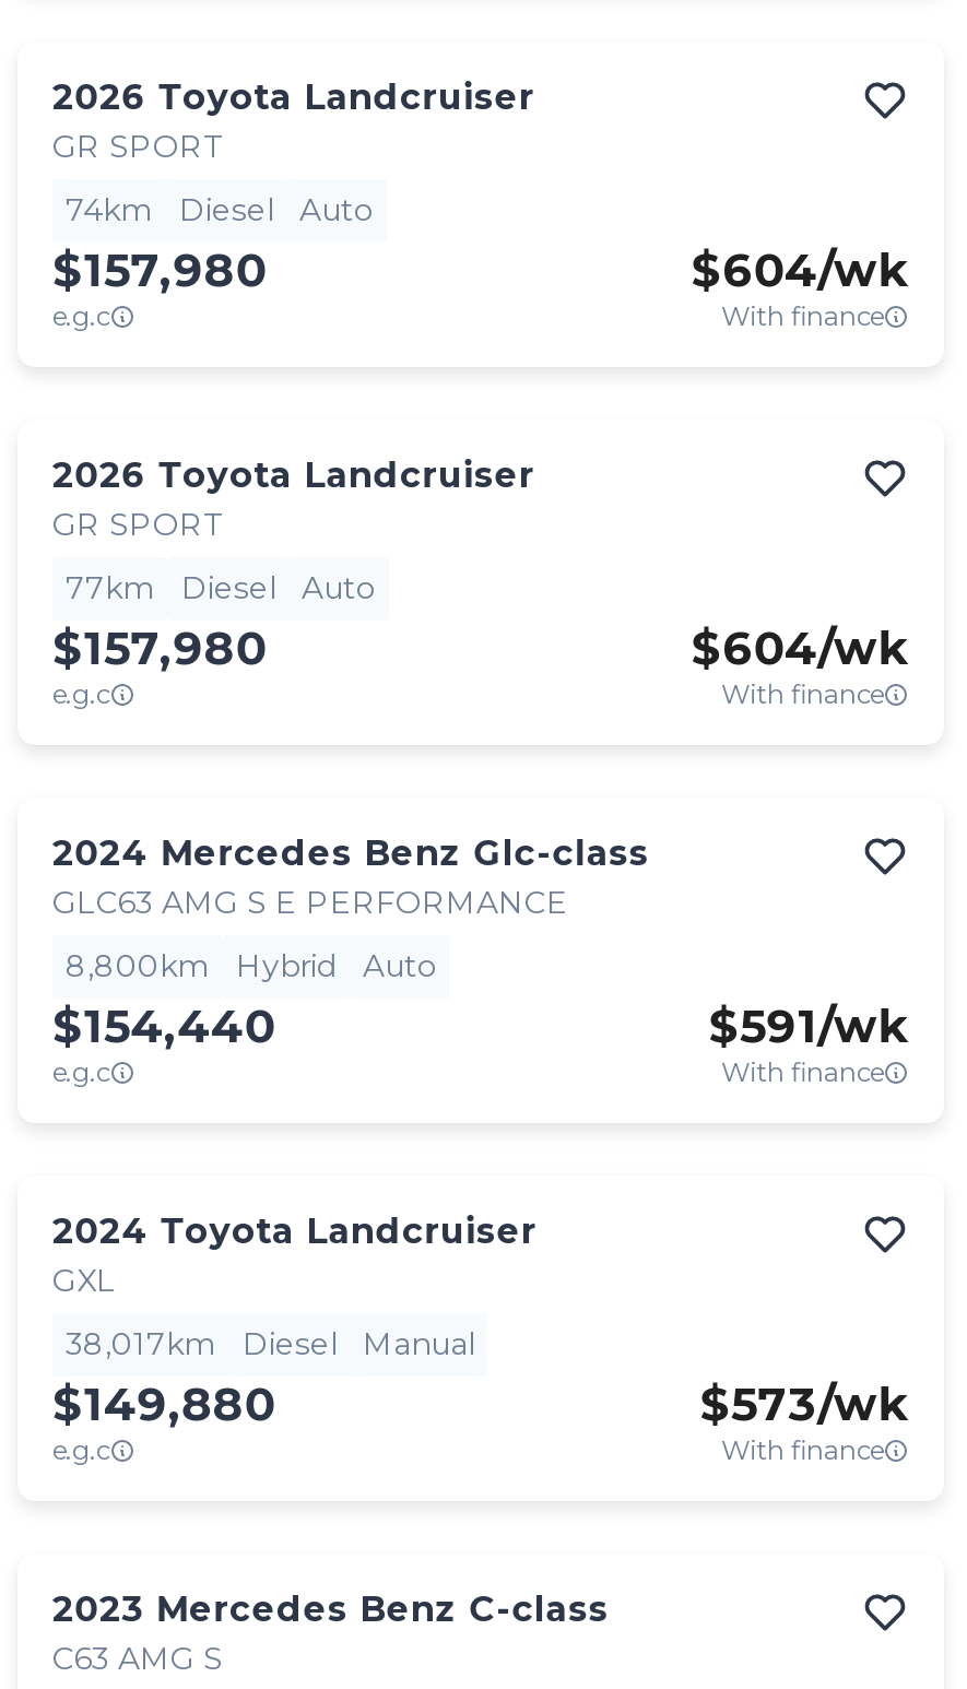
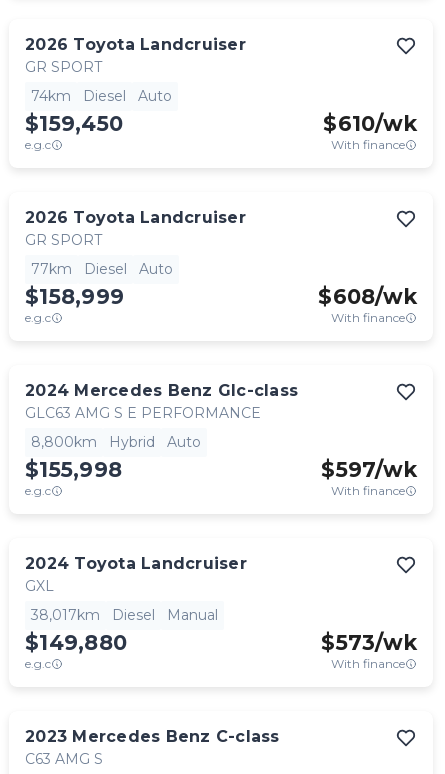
[52,243,267,297] $157,980 -> [25,111,123,136] $159,450
[691,243,909,297] $604/wk -> [323,111,417,136] $610/wk
[52,621,267,675] $157,980 -> [25,284,124,309] $158,999
[691,621,909,675] $604/wk -> [318,284,417,309] $608/wk
[52,999,275,1053] $154,440 -> [25,457,122,482] $155,998
[708,999,909,1053] $591/wk -> [321,457,417,482] $597/wk

